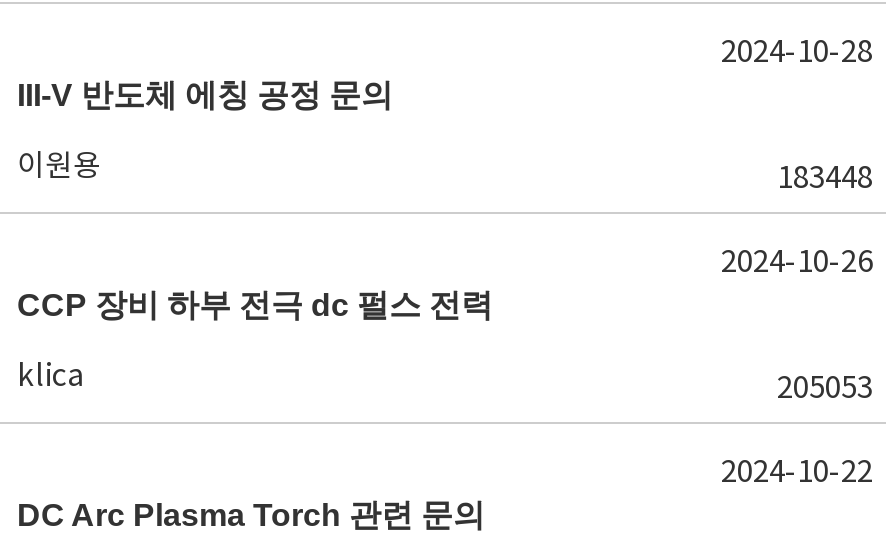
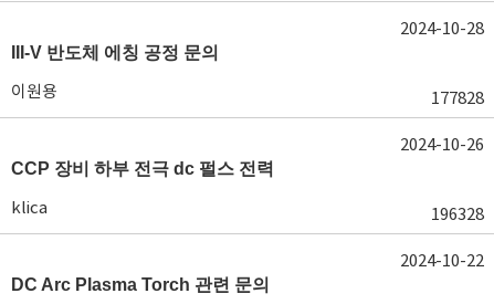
[777,158,873,196] 183448 -> [431,87,484,108] 177828
[777,368,873,406] 205053 -> [431,203,484,224] 196328

